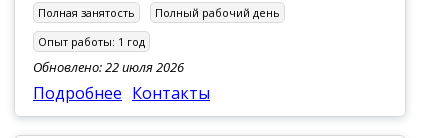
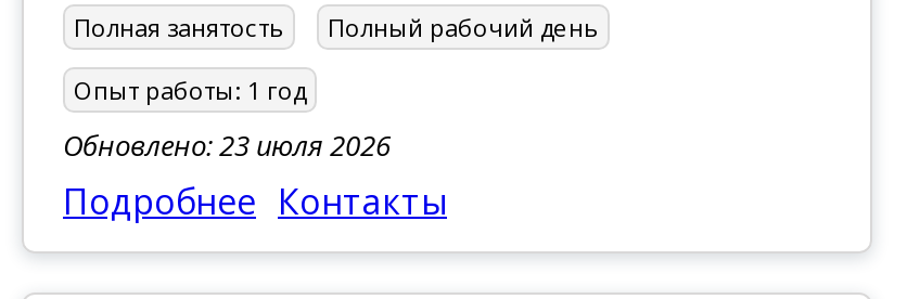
[33,58,184,76] Обновлено: 22 июля 2026 -> [63,125,391,164] Обновлено: 23 июля 2026

